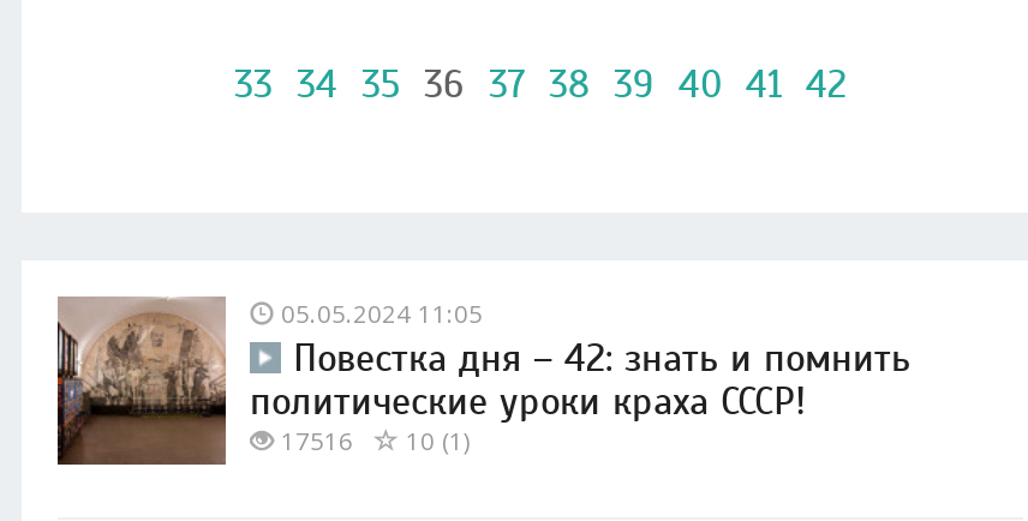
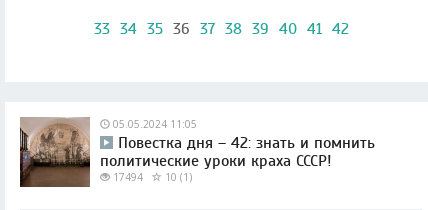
[281,424,471,458] 17516 10 (1) -> [113,170,192,184] 17494 10 (1)

